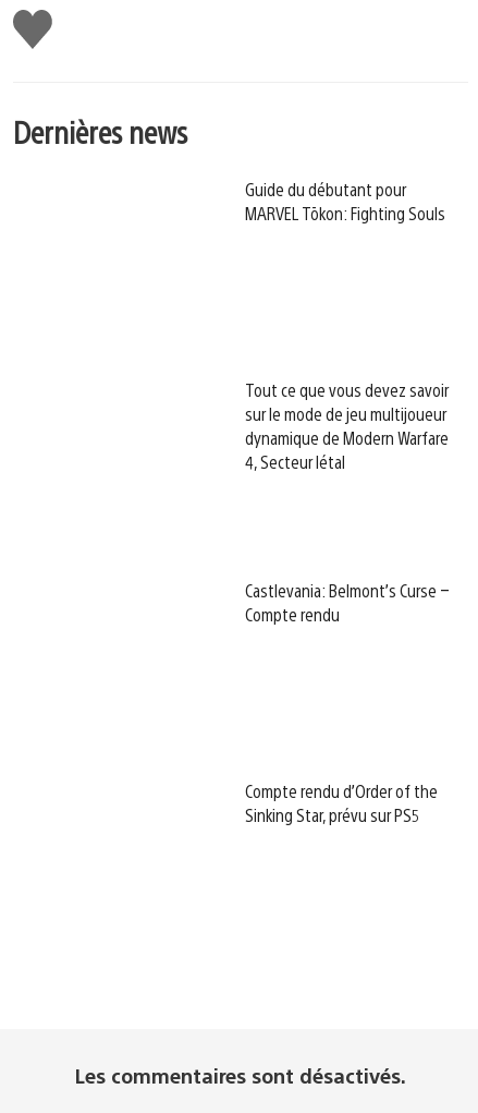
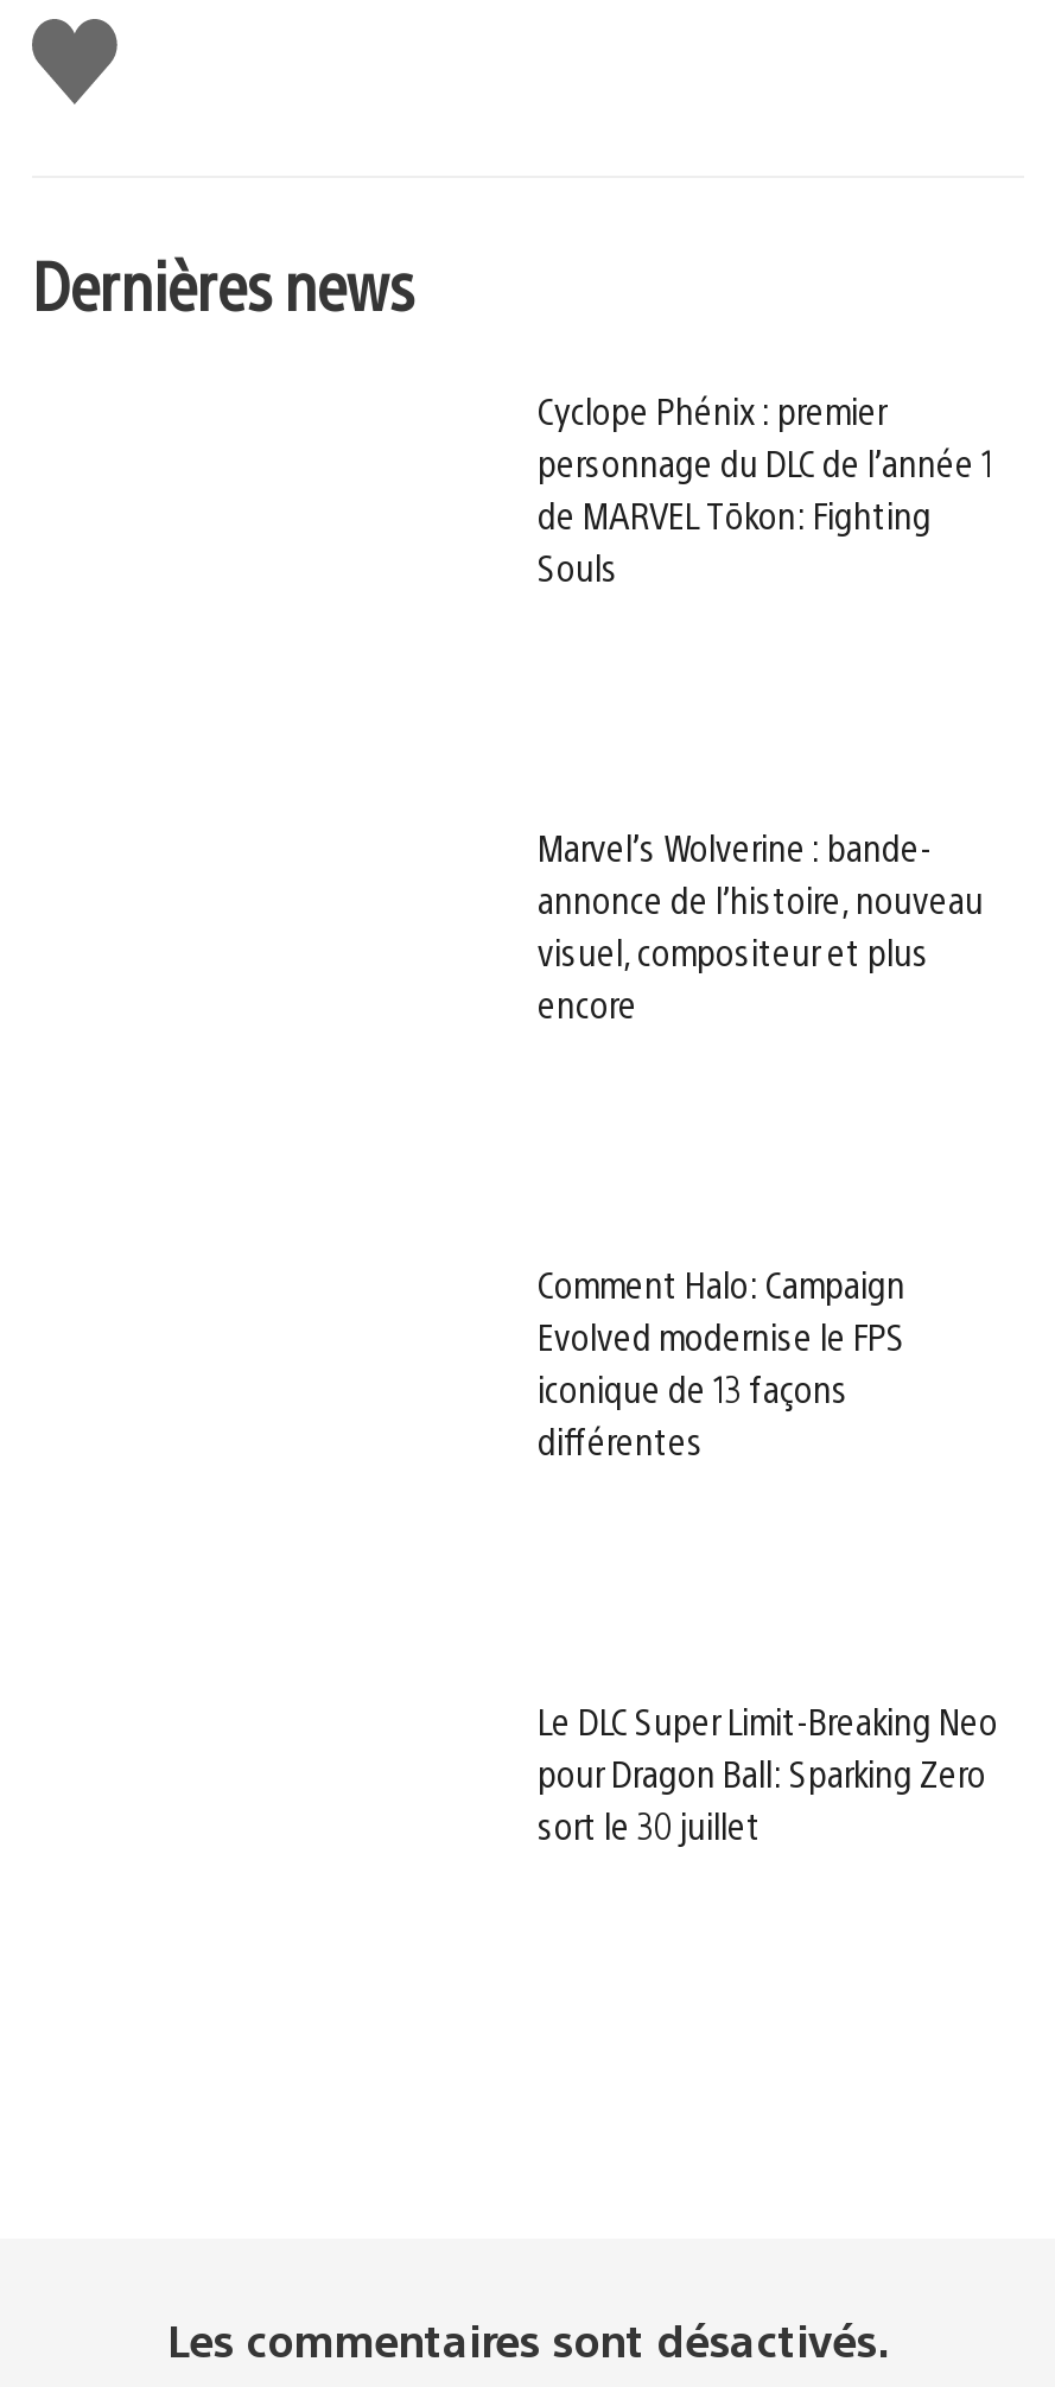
[245,177,445,224] Guide du débutant pour | MARVEL Tōkon: Fighting Souls -> [538,384,993,591] Cyclope Phénix : premier | personnage du DLC de l’année 1 | de MARVEL Tōkon: Fighting | Souls
[245,378,449,473] Tout ce que vous devez savoir | sur le mode de jeu multijoueur | dynamique de Modern Warfare | 4, Secteur létal -> [538,821,984,1027] Marvel’s Wolverine : bande- | annonce de l’histoire, nouveau | visuel, compositeur et plus | encore
[245,579,450,626] Castlevania: Belmont’s Curse – | Compte rendu -> [538,1258,905,1464] Comment Halo: Campaign | Evolved modernise le FPS | iconique de 13 façons | différentes
[245,779,438,826] Compte rendu d’Order of the | Sinking Star, prévu sur PS5 -> [538,1695,998,1849] Le DLC Super Limit-Breaking Neo | pour Dragon Ball: Sparking Zero | sort le 30 juillet

